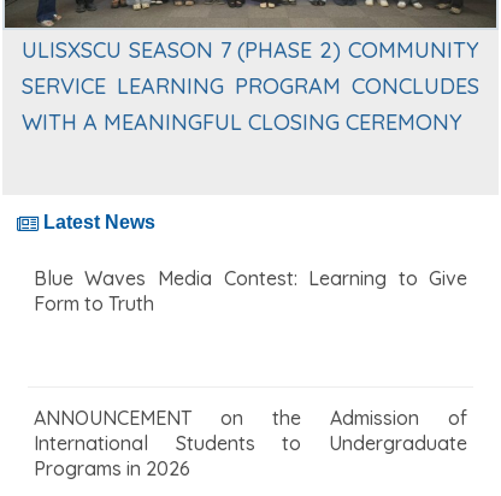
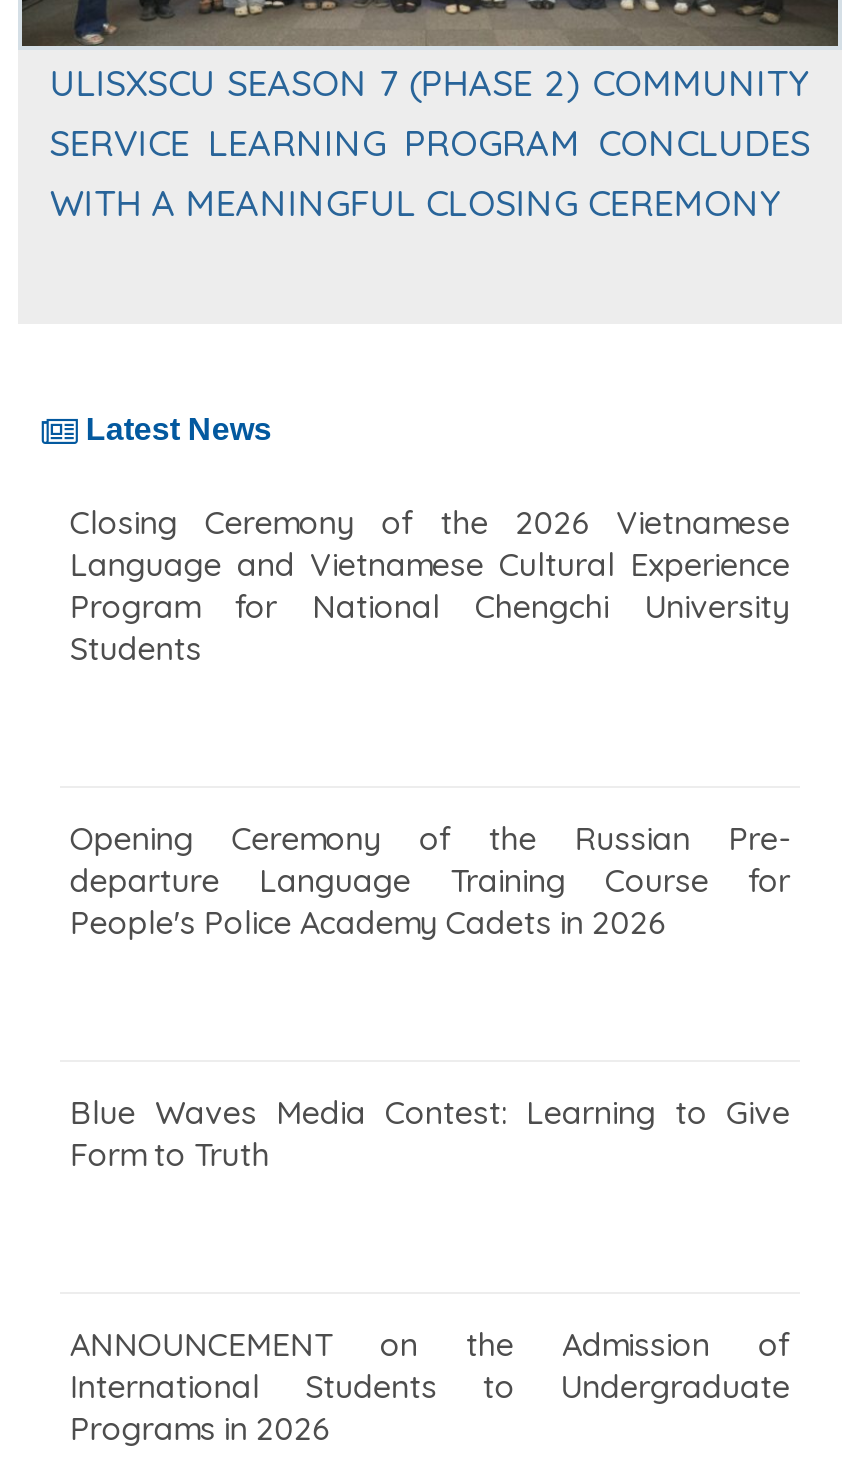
none -> [70,503,790,669] Closing Ceremony of the 2026 Vietnamese | Language and Vietnamese Cultural Experience | Program for National Chengchi University | Students
none -> [70,819,790,943] Opening Ceremony of the Russian Pre- | departure Language Training Course for | People's Police Academy Cadets in 2026

